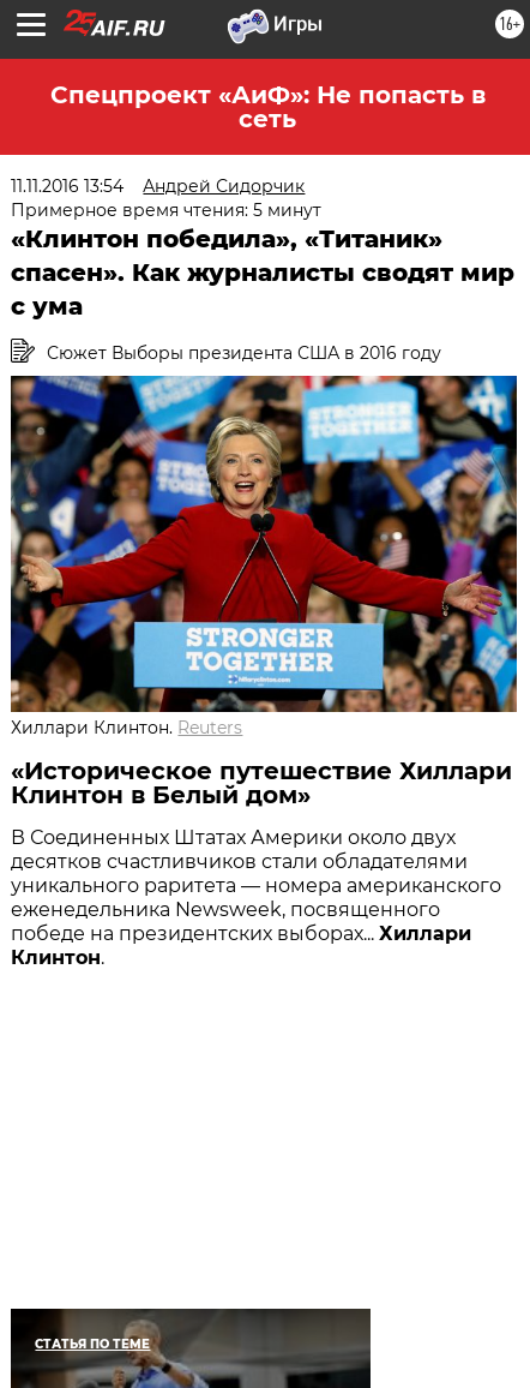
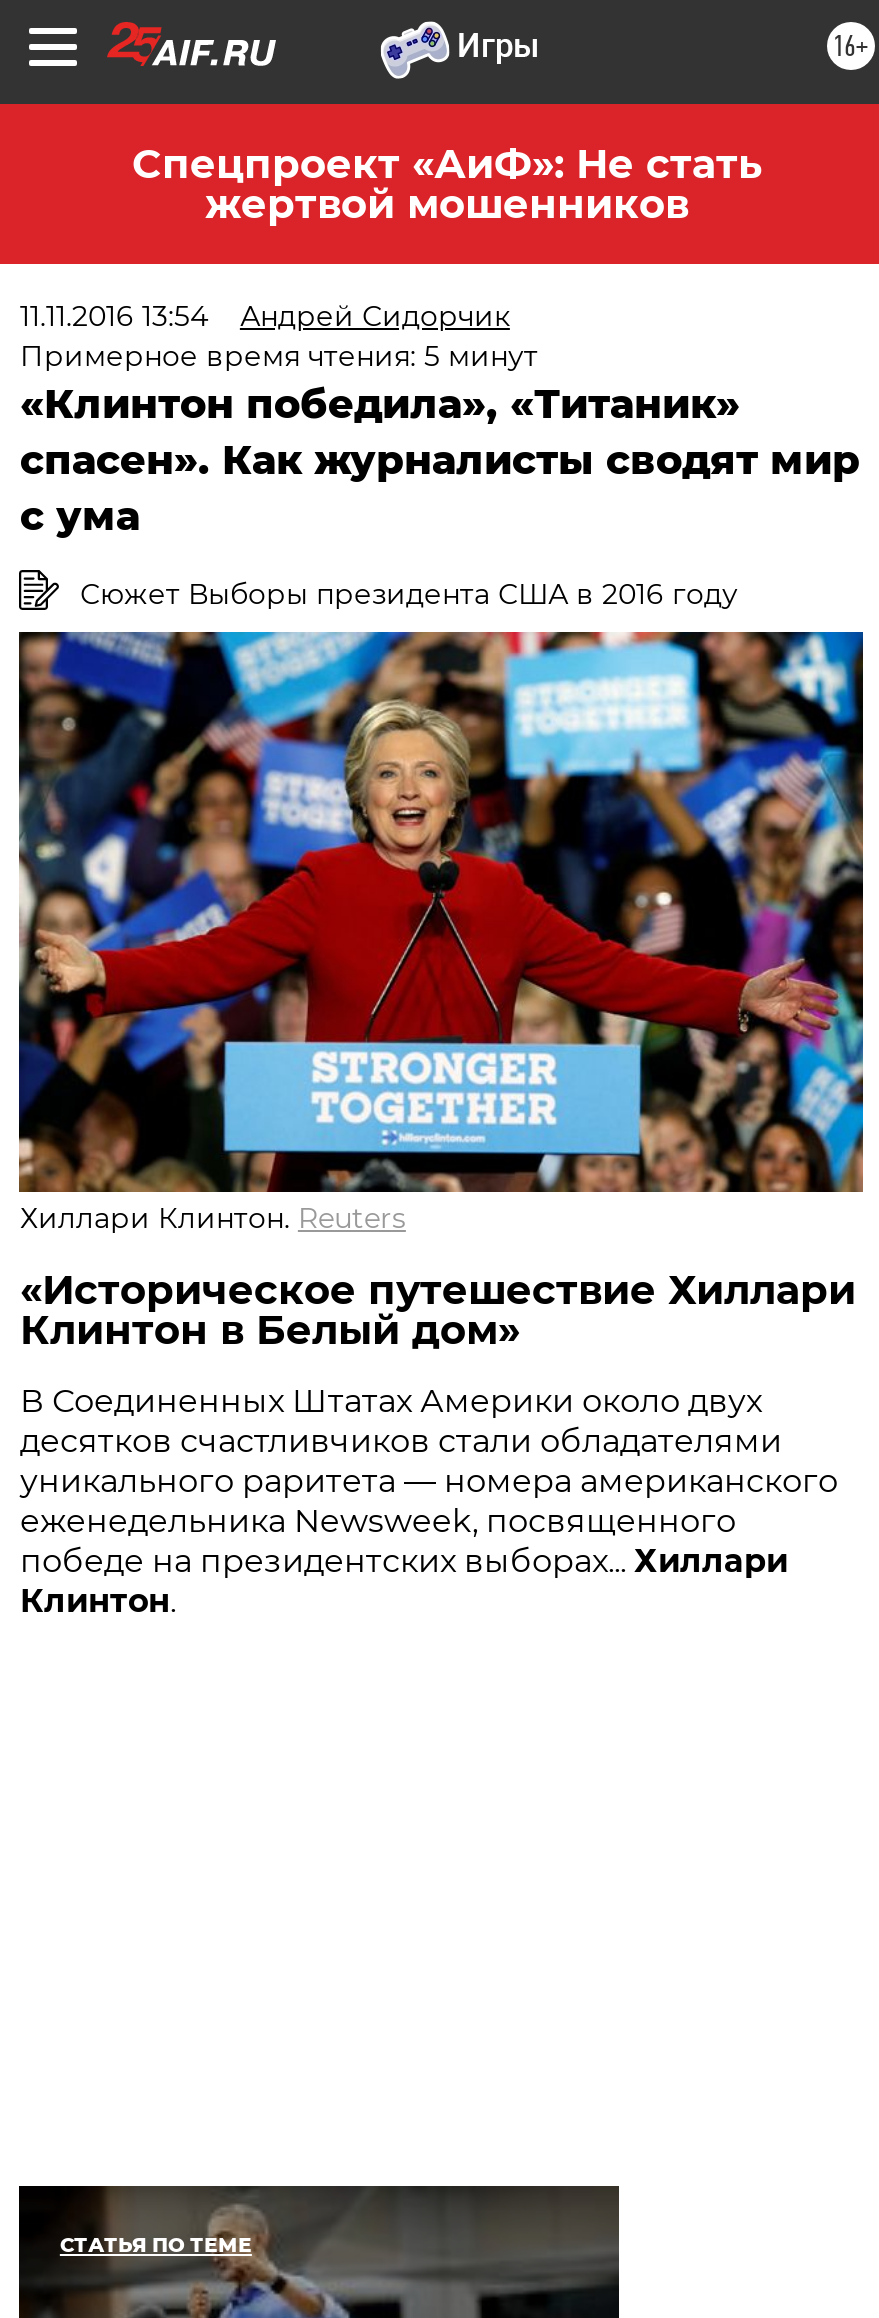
[50,80,485,133] Спецпроект «АиФ»: Не попасть в | сеть -> [132,140,762,228] Спецпроект «АиФ»: Не стать | жертвой мошенников

